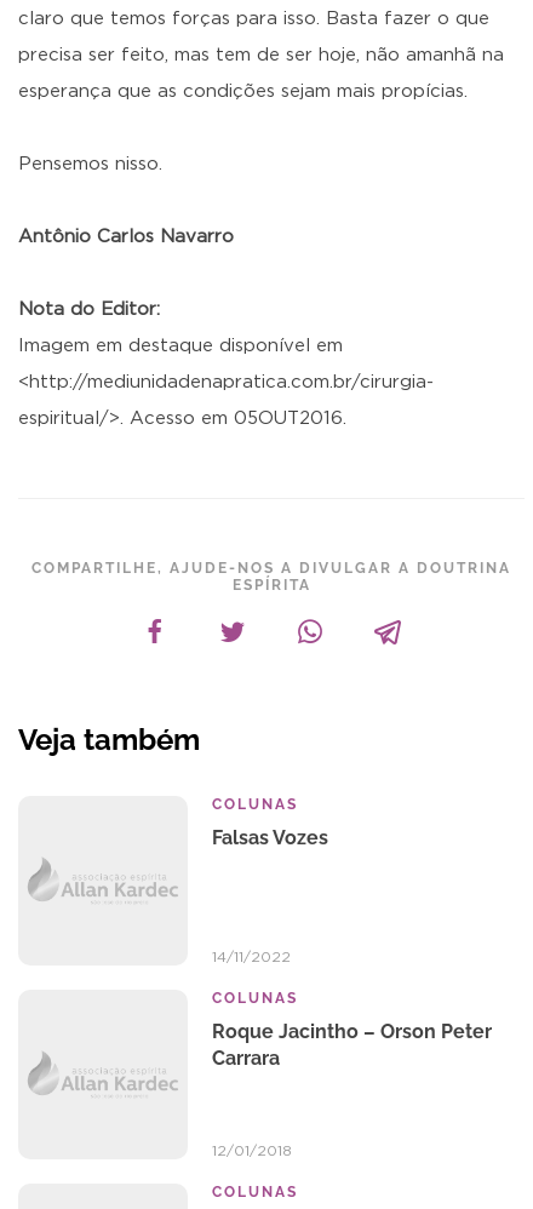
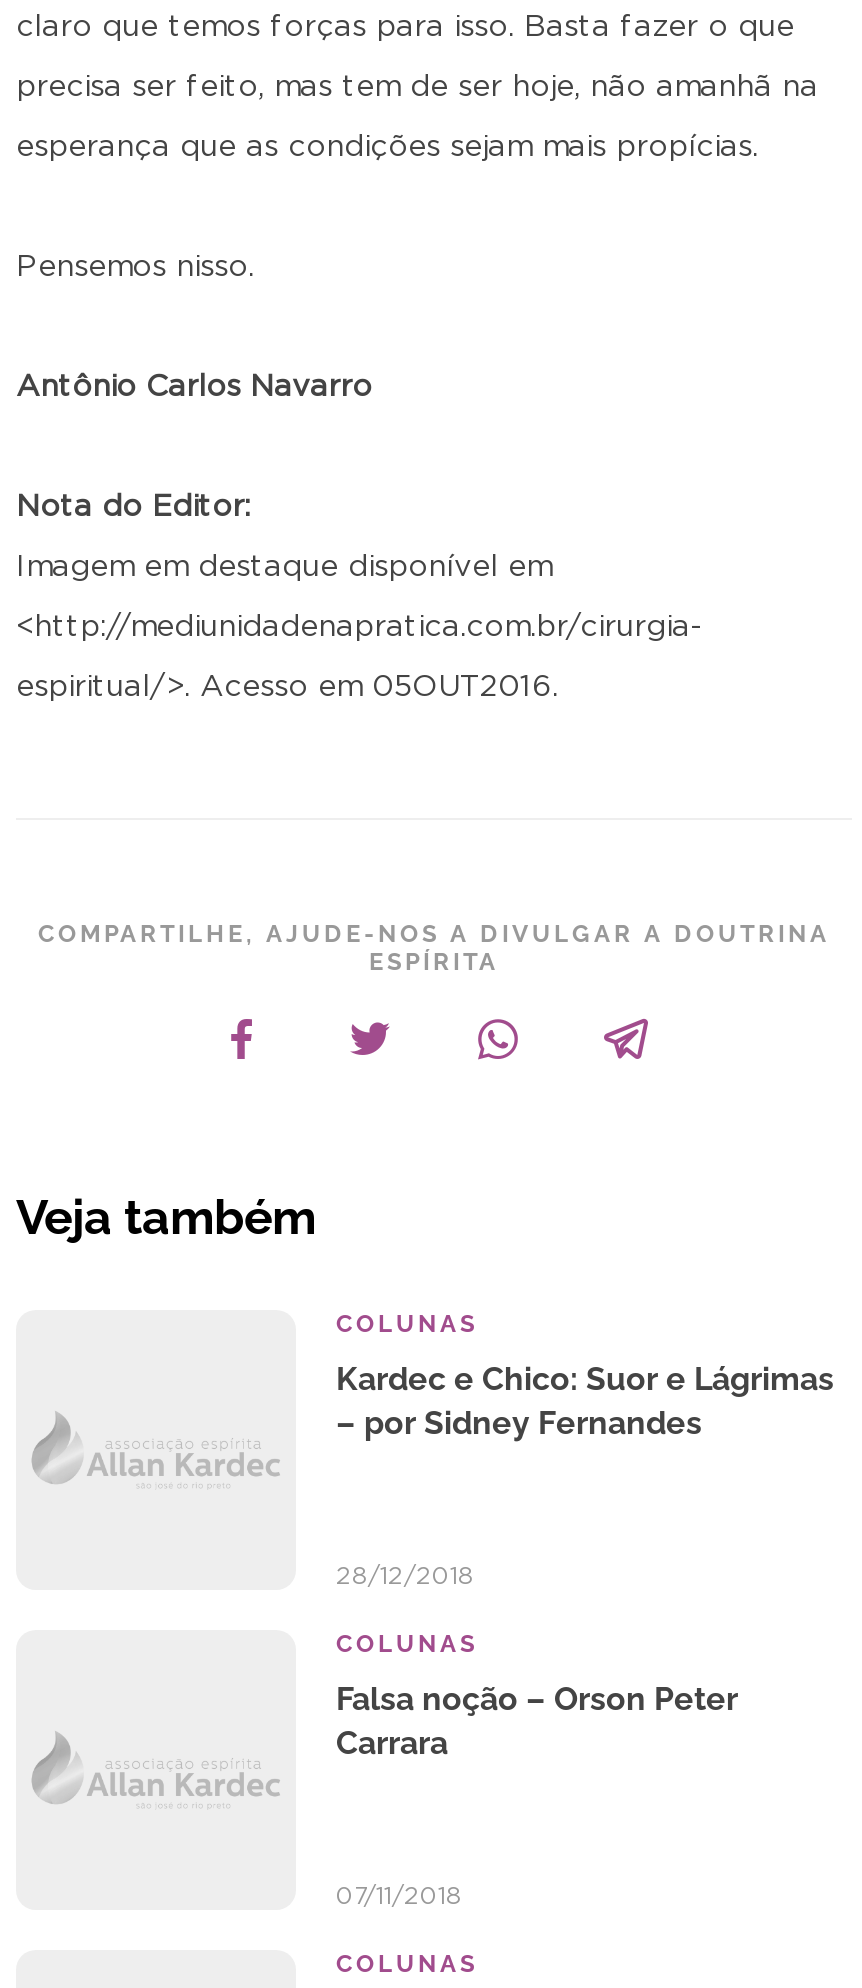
[212,826,328,849] Falsas Vozes -> [336,1360,834,1442] Kardec e Chico: Suor e Lágrimas | – por Sidney Fernandes
[212,950,291,964] 14/11/2022 -> [336,1564,474,1588] 28/12/2018
[212,1020,492,1043] Roque Jacintho – Orson Peter -> [336,1680,738,1718] Falsa noção – Orson Peter
[212,1144,292,1158] 12/01/2018 -> [336,1884,462,1908] 07/11/2018

